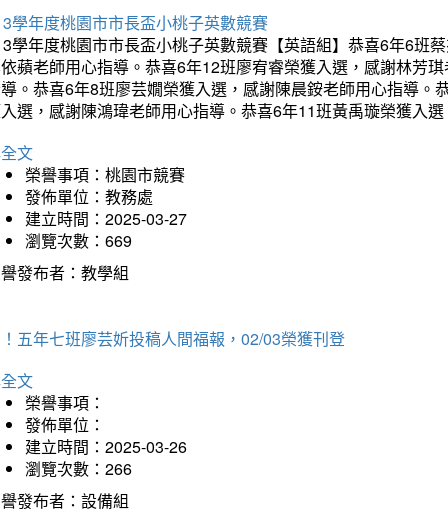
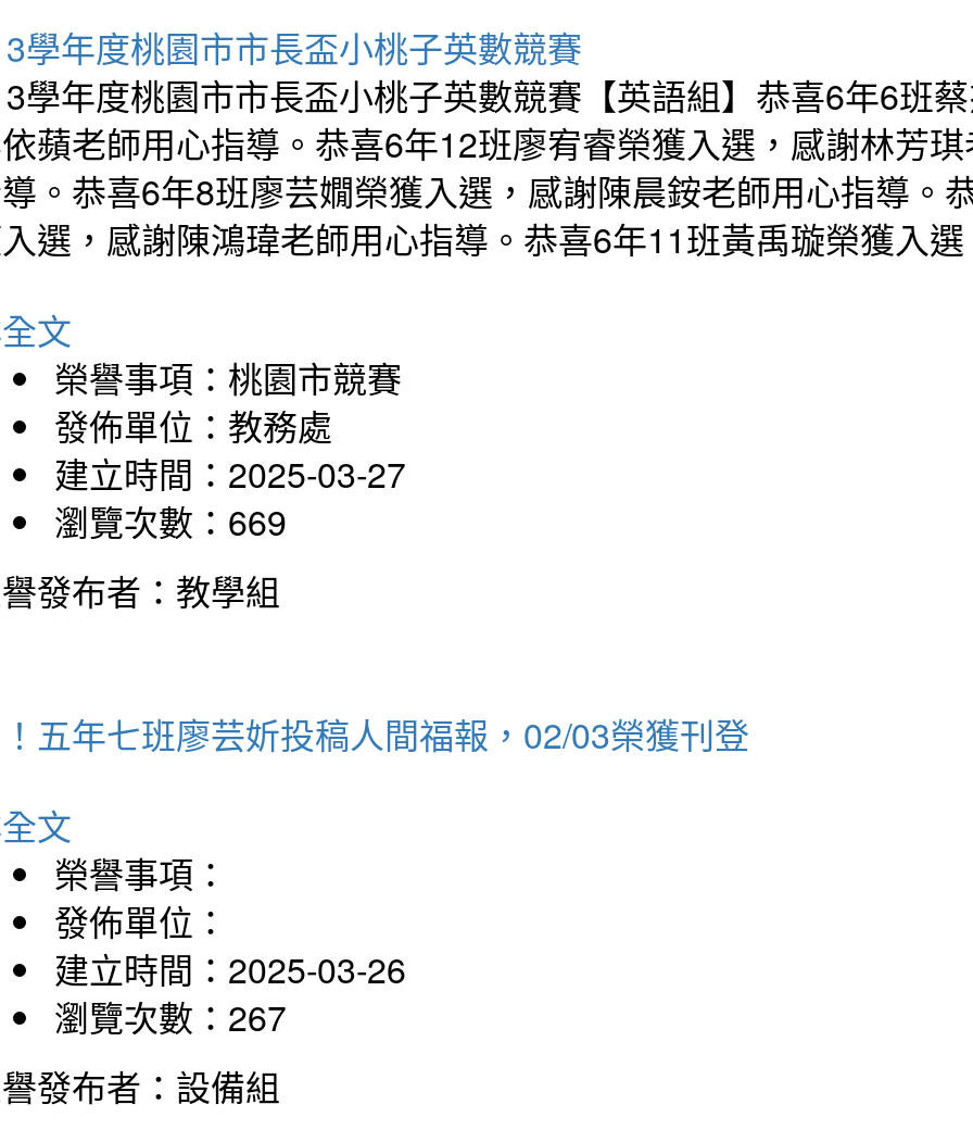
[25,457,132,480] 瀏覽次數：266 -> [54,992,287,1042] 瀏覽次數：267

